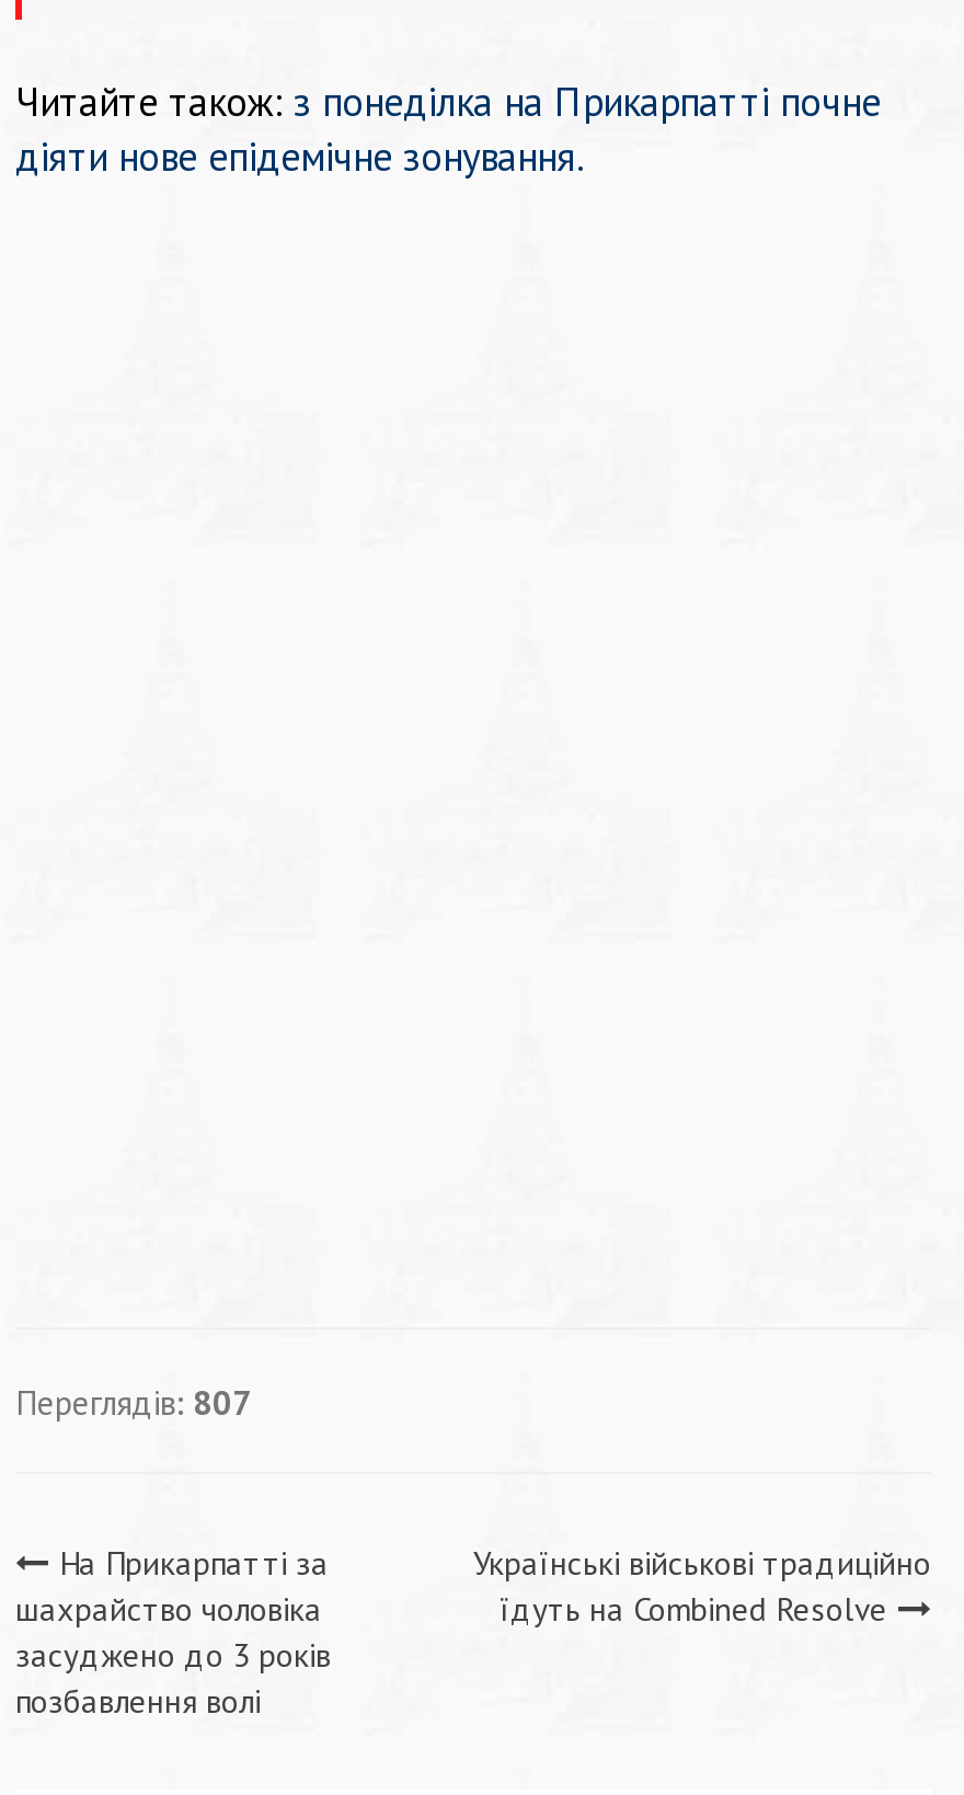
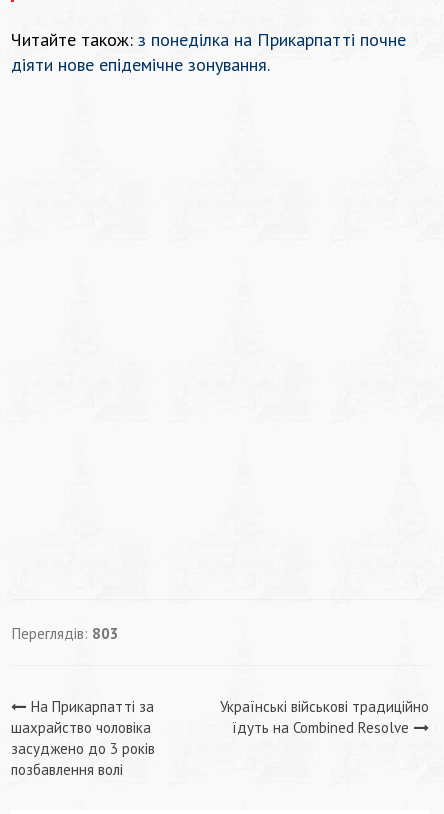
[15,1380,252,1424] Переглядів: 807 -> [11,623,119,643] Переглядів: 803

